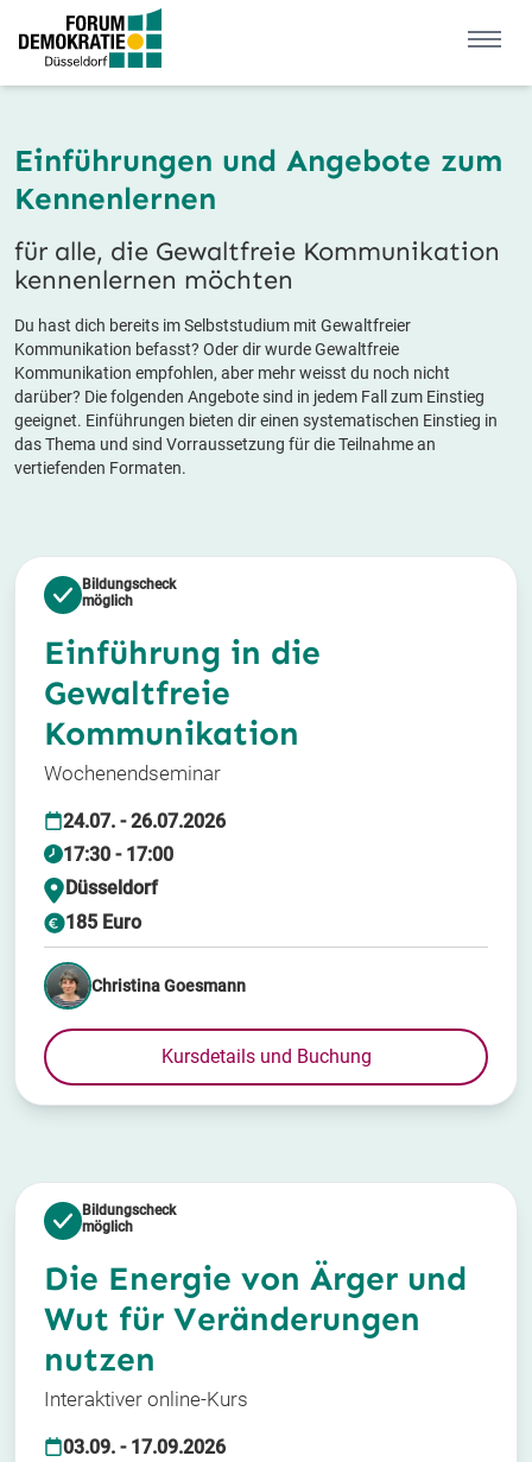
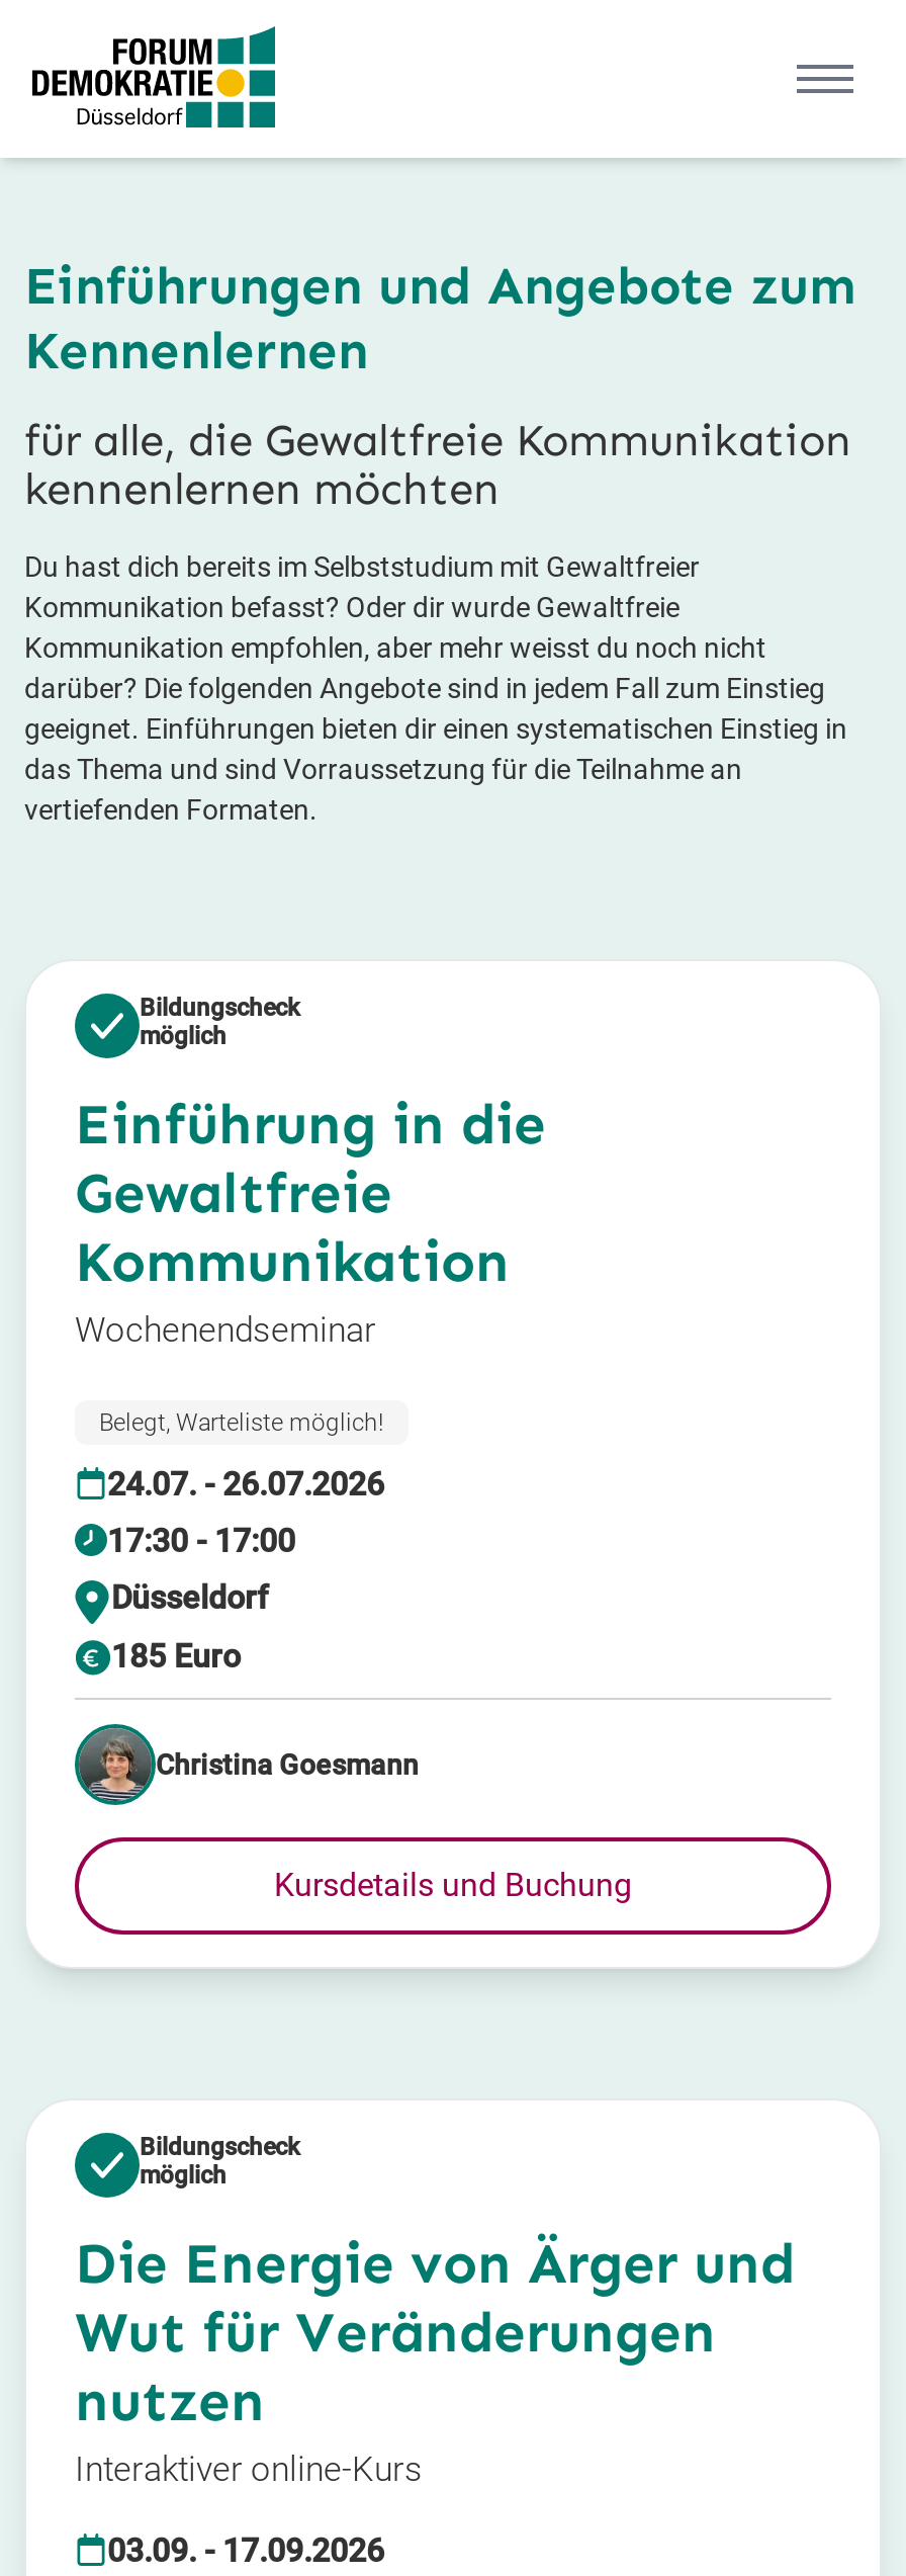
none -> [99,1408,384,1437] Belegt, Warteliste möglich!

